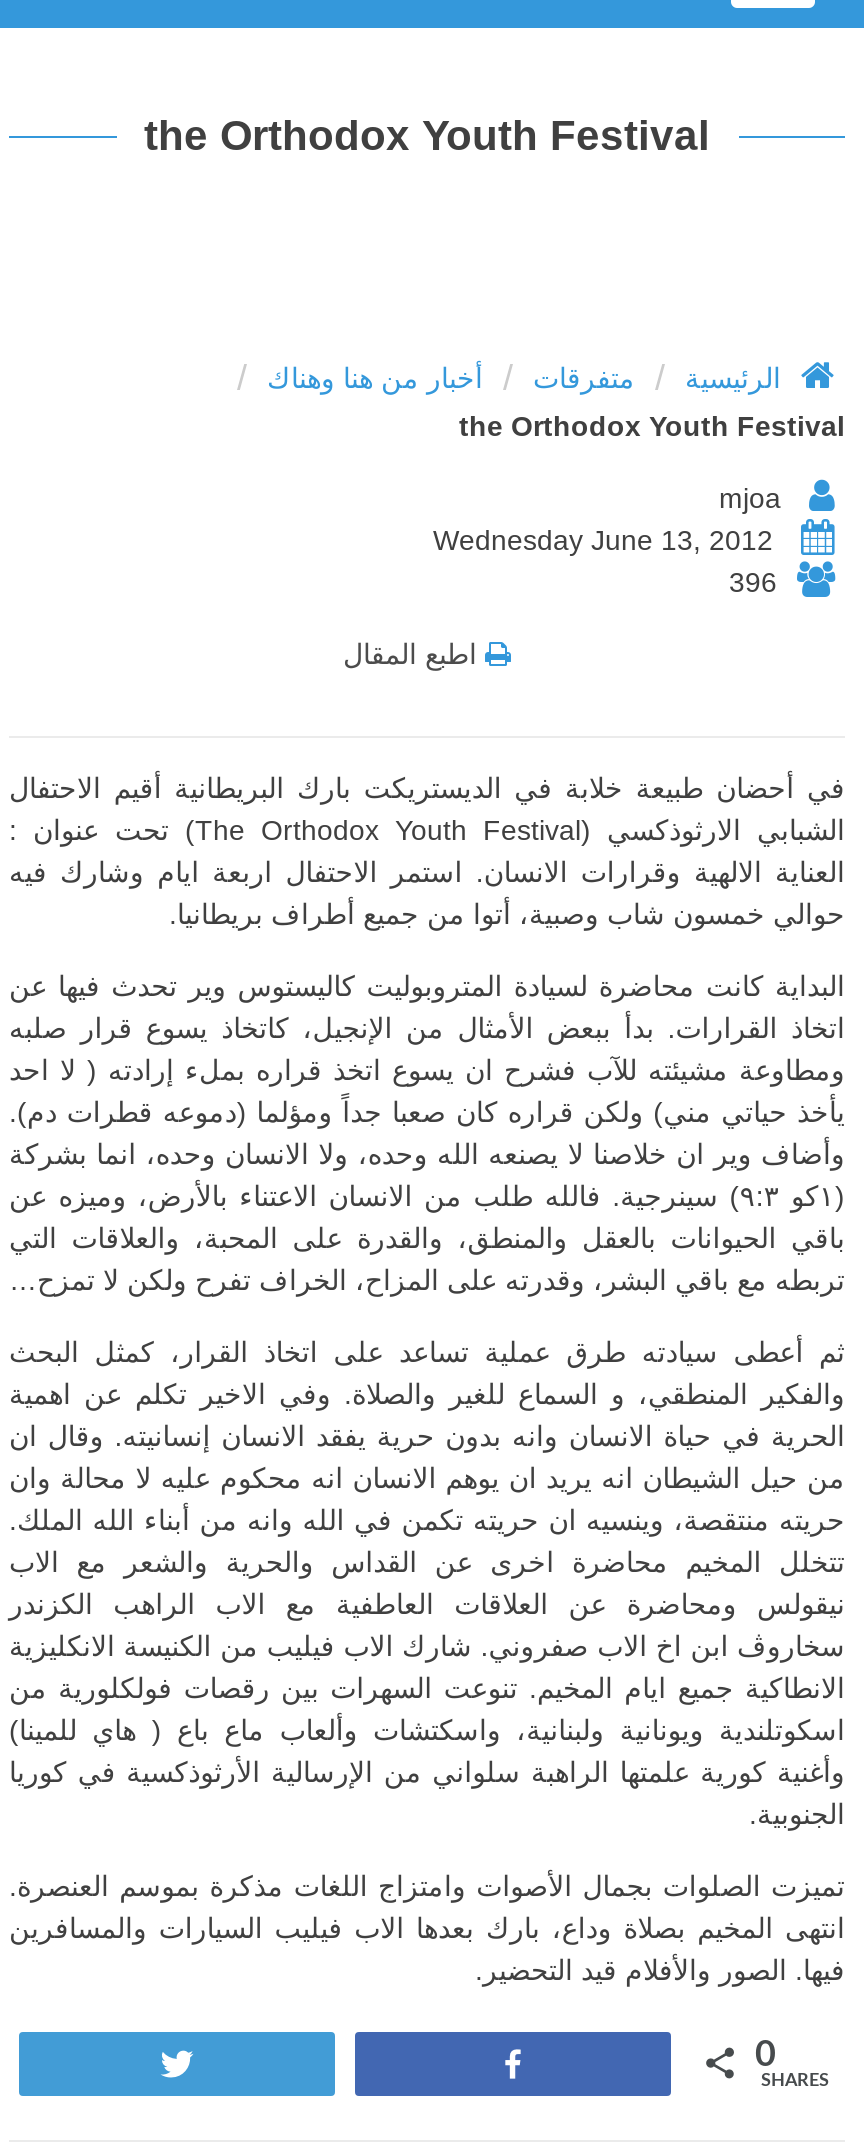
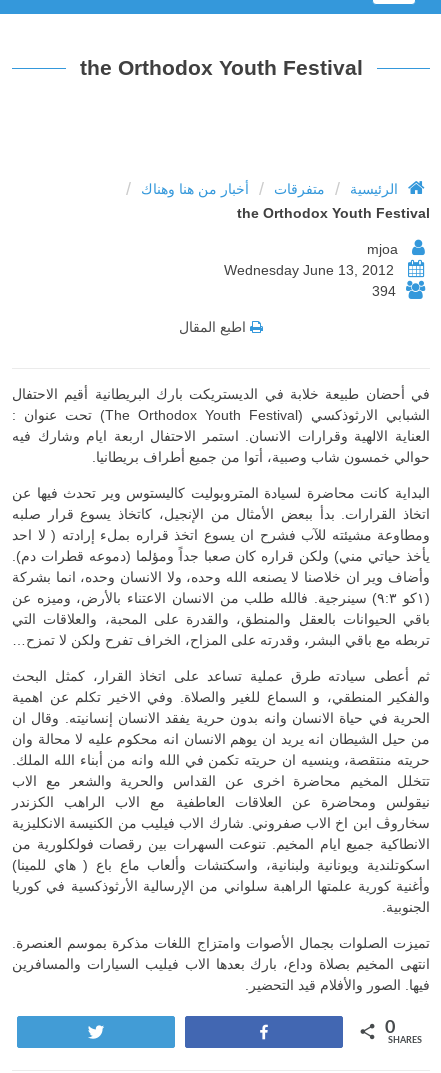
[729,567,777,599] 396 -> [372,283,396,299] 394

